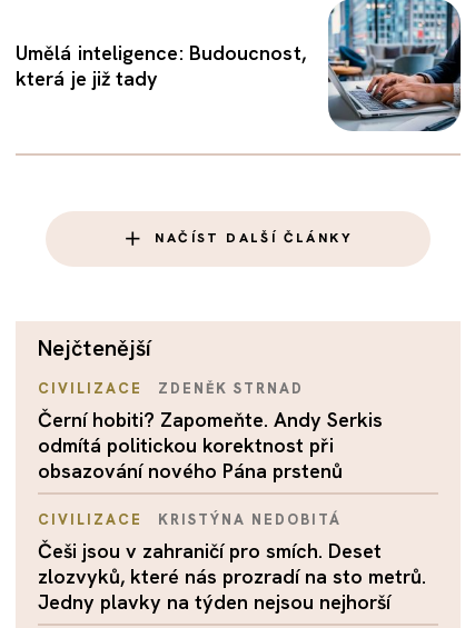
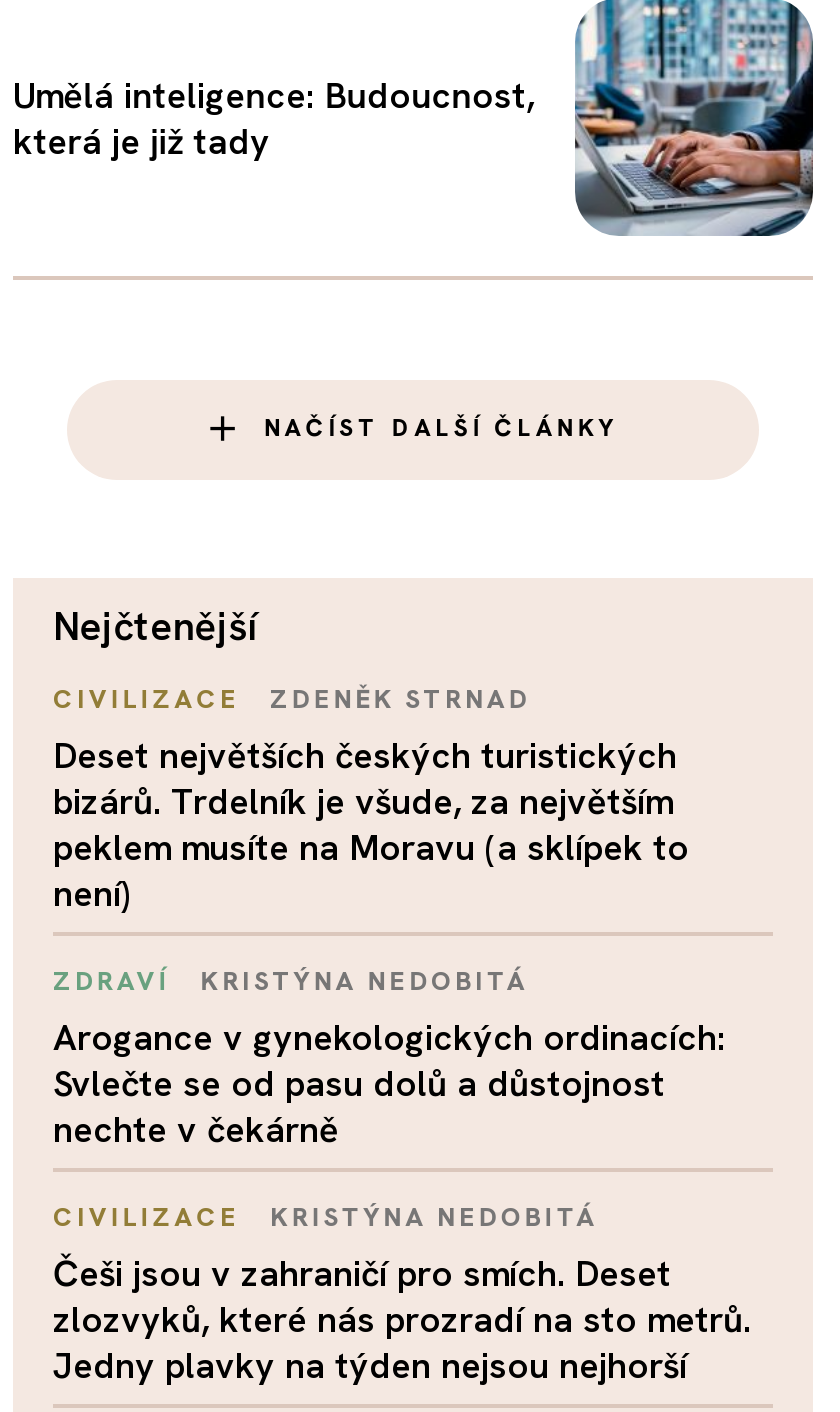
[38,406,383,483] Černí hobiti? Zapomeňte. Andy Serkis | odmítá politickou korektnost při | obsazování nového Pána prstenů -> [53,731,725,1151] Deset největších českých turistických | bizárů. Trdelník je všude, za největším | peklem musíte na Moravu (a sklípek to | není) | ZDRAVÍ | KRISTÝNA NEDOBITÁ | Arogance v gynekologických ordinacích: | Svlečte se od pasu dolů a důstojnost | nechte v čekárně

